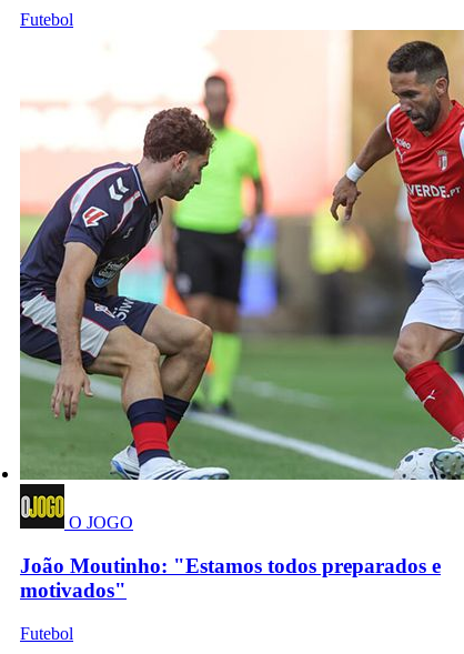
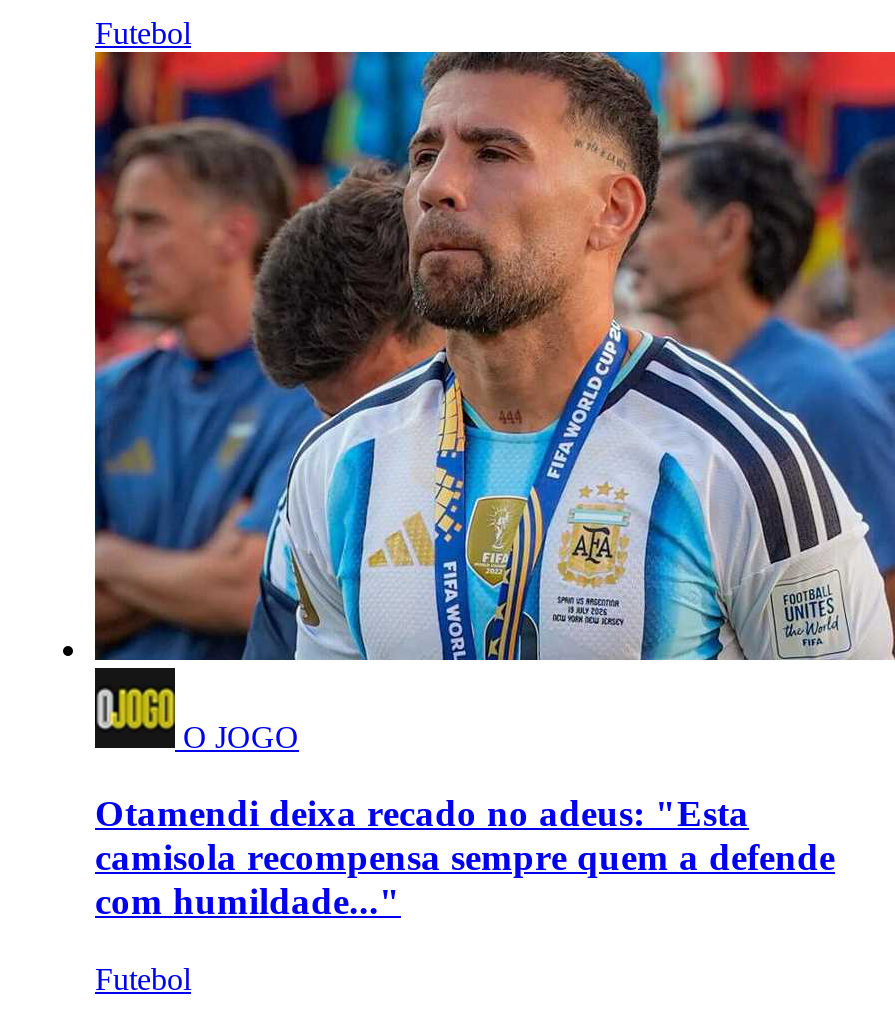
[19,30,461,480] [image] -> [93,49,889,669] [image]
moved [69,513,133,532] -> [183,719,299,753]: O JOGO
[20,554,441,602] João Moutinho: "Estamos todos preparados e | motivados" -> [95,793,835,923] Otamendi deixa recado no adeus: "Esta | camisola recompensa sempre quem a defende | com humildade..."

